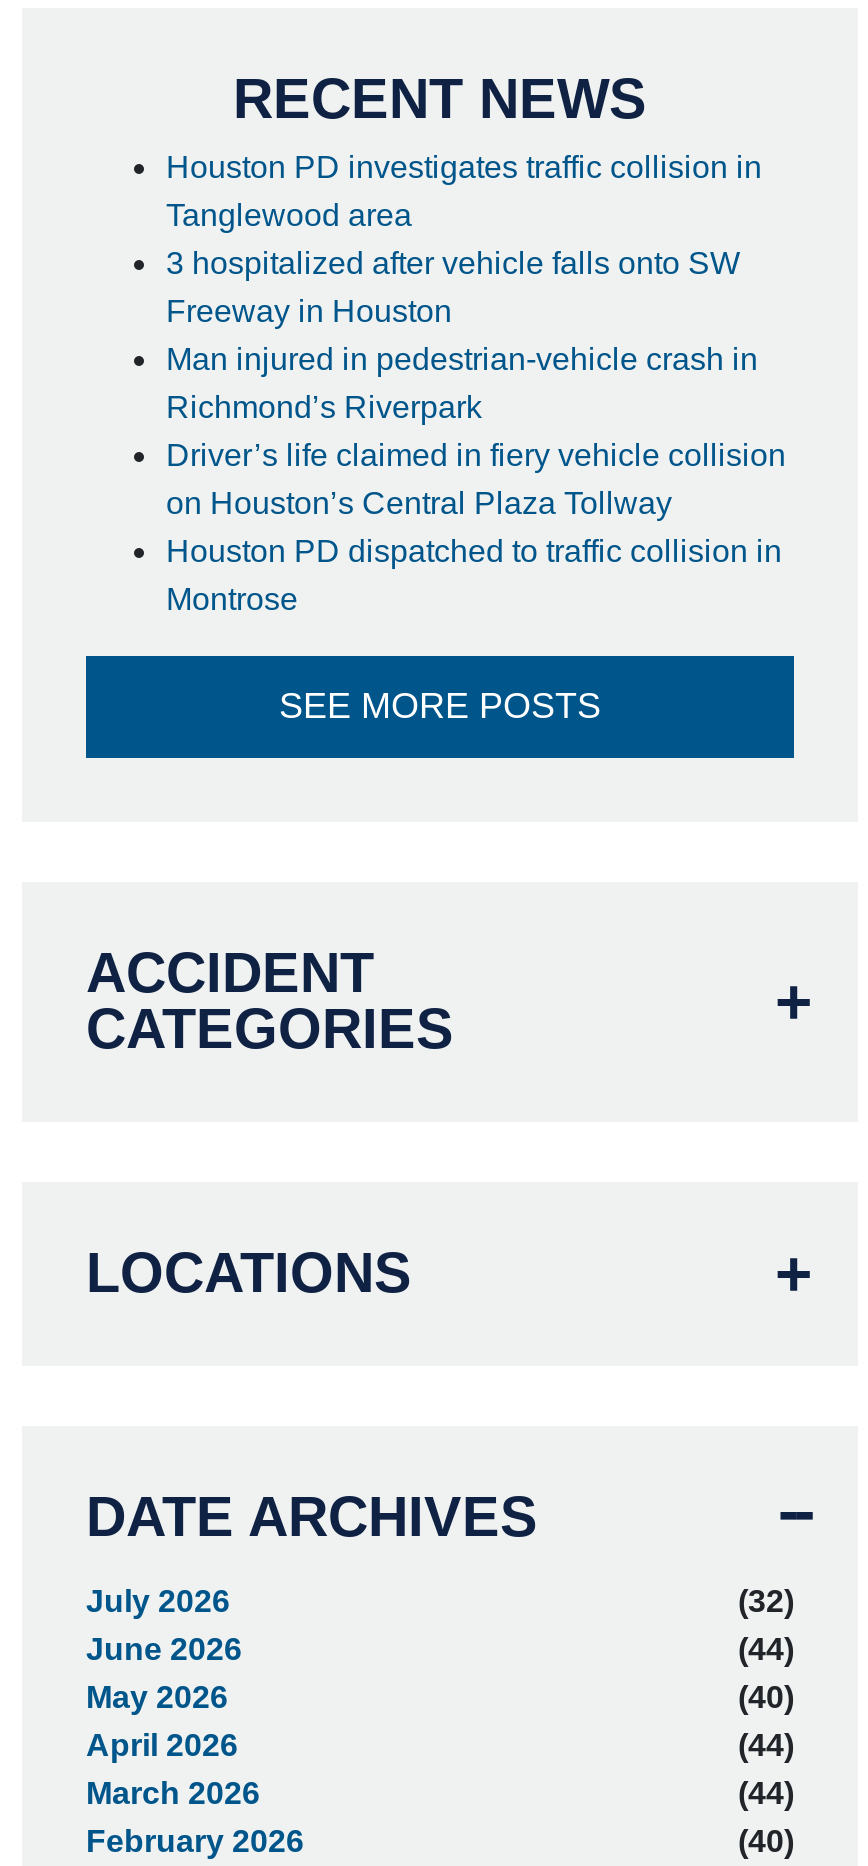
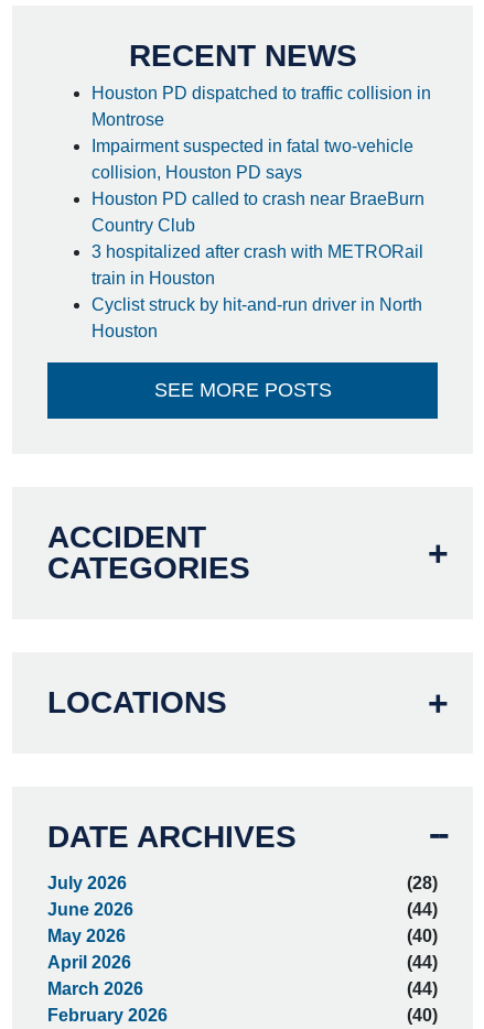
[166,150,786,520] Houston PD investigates traffic collision in | Tanglewood area | 3 hospitalized after vehicle falls onto SW | Freeway in Houston | Man injured in pedestrian-vehicle crash in | Richmond’s Riverpark | Driver’s life claimed in fiery vehicle collision | on Houston’s Central Plaza Tollway -> none
moved [166,534,782,616] -> [92,84,431,129]: Houston PD dispatched to traffic collision in | Montrose
none -> [92,137,424,340] Impairment suspected in fatal two-vehicle | collision, Houston PD says | Houston PD called to crash near BraeBurn | Country Club | 3 hospitalized after crash with METRORail | train in Houston | Cyclist struck by hit-and-run driver in North | Houston
[730,1584,794,1618] (32) -> [402,874,438,892] (28)

